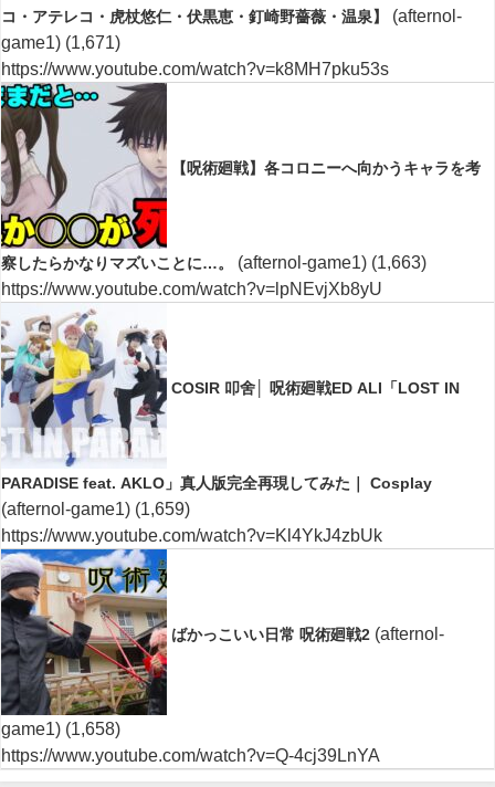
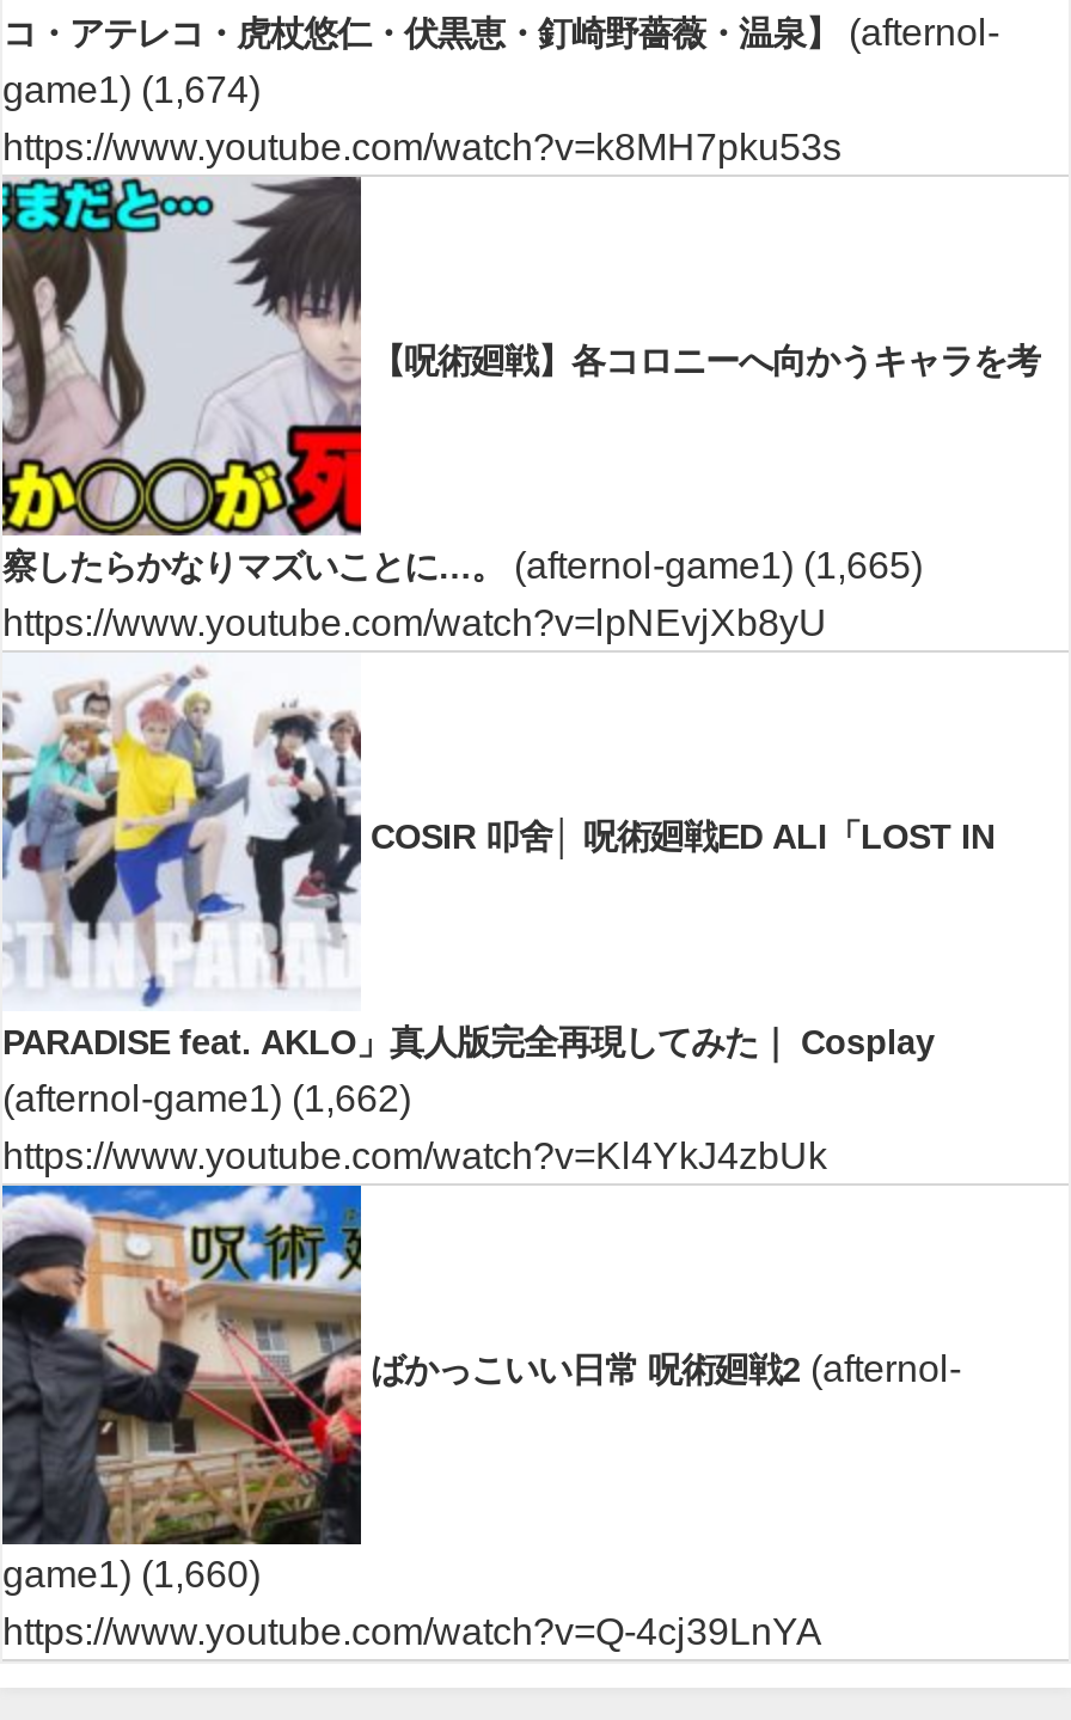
[1,33,120,50] game1) (1,671) -> [2,68,261,107] game1) (1,674)
[1,253,426,270] 察したらかなりマズいことに…。 (afternol-game1) (1,663) -> [2,544,923,582] 察したらかなりマズいことに…。 (afternol-game1) (1,665)
[1,499,190,517] (afternol-game1) (1,659) -> [2,1077,411,1115] (afternol-game1) (1,662)
[1,719,120,737] game1) (1,658) -> [2,1553,261,1591] game1) (1,660)

